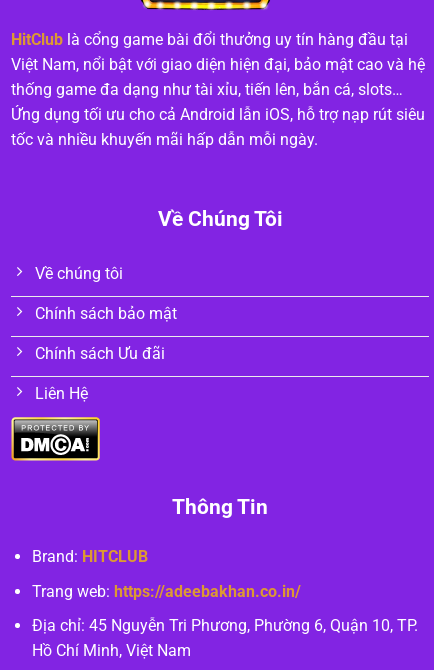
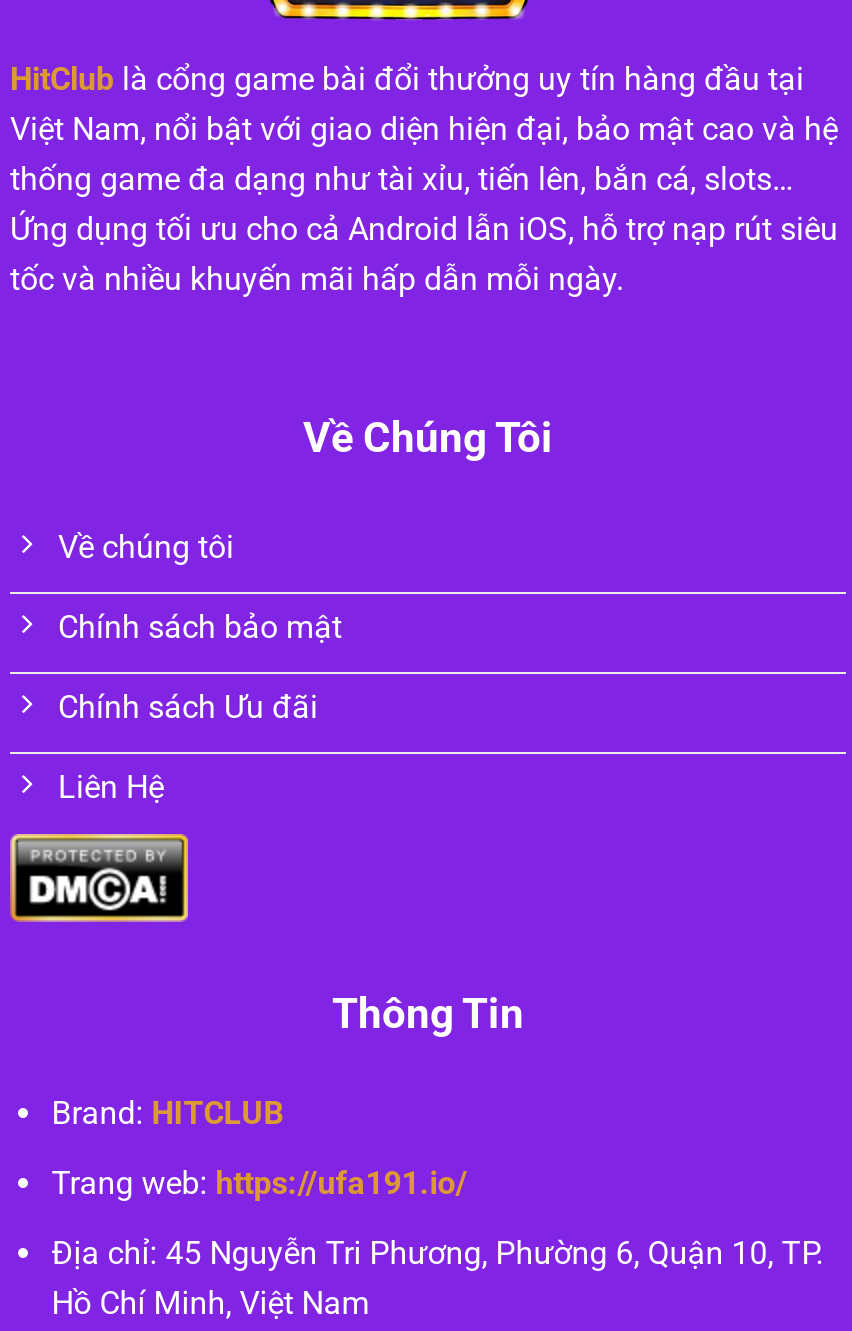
[32,582,301,601] Trang web: https://adeebakhan.co.in/ -> [52,1164,468,1202] Trang web: https://ufa191.io/

